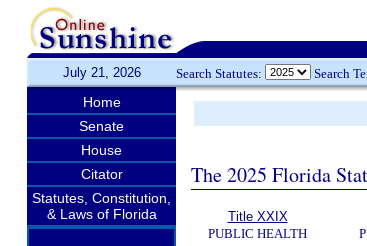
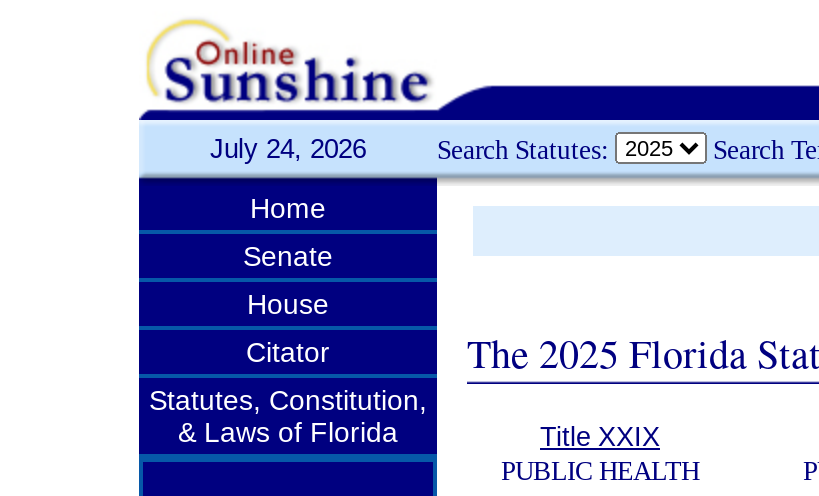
[62,65,140,80] July 21, 2026 -> [210,134,366,164] July 24, 2026

